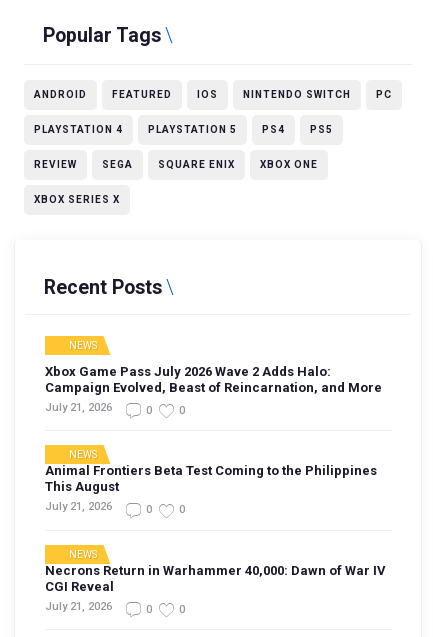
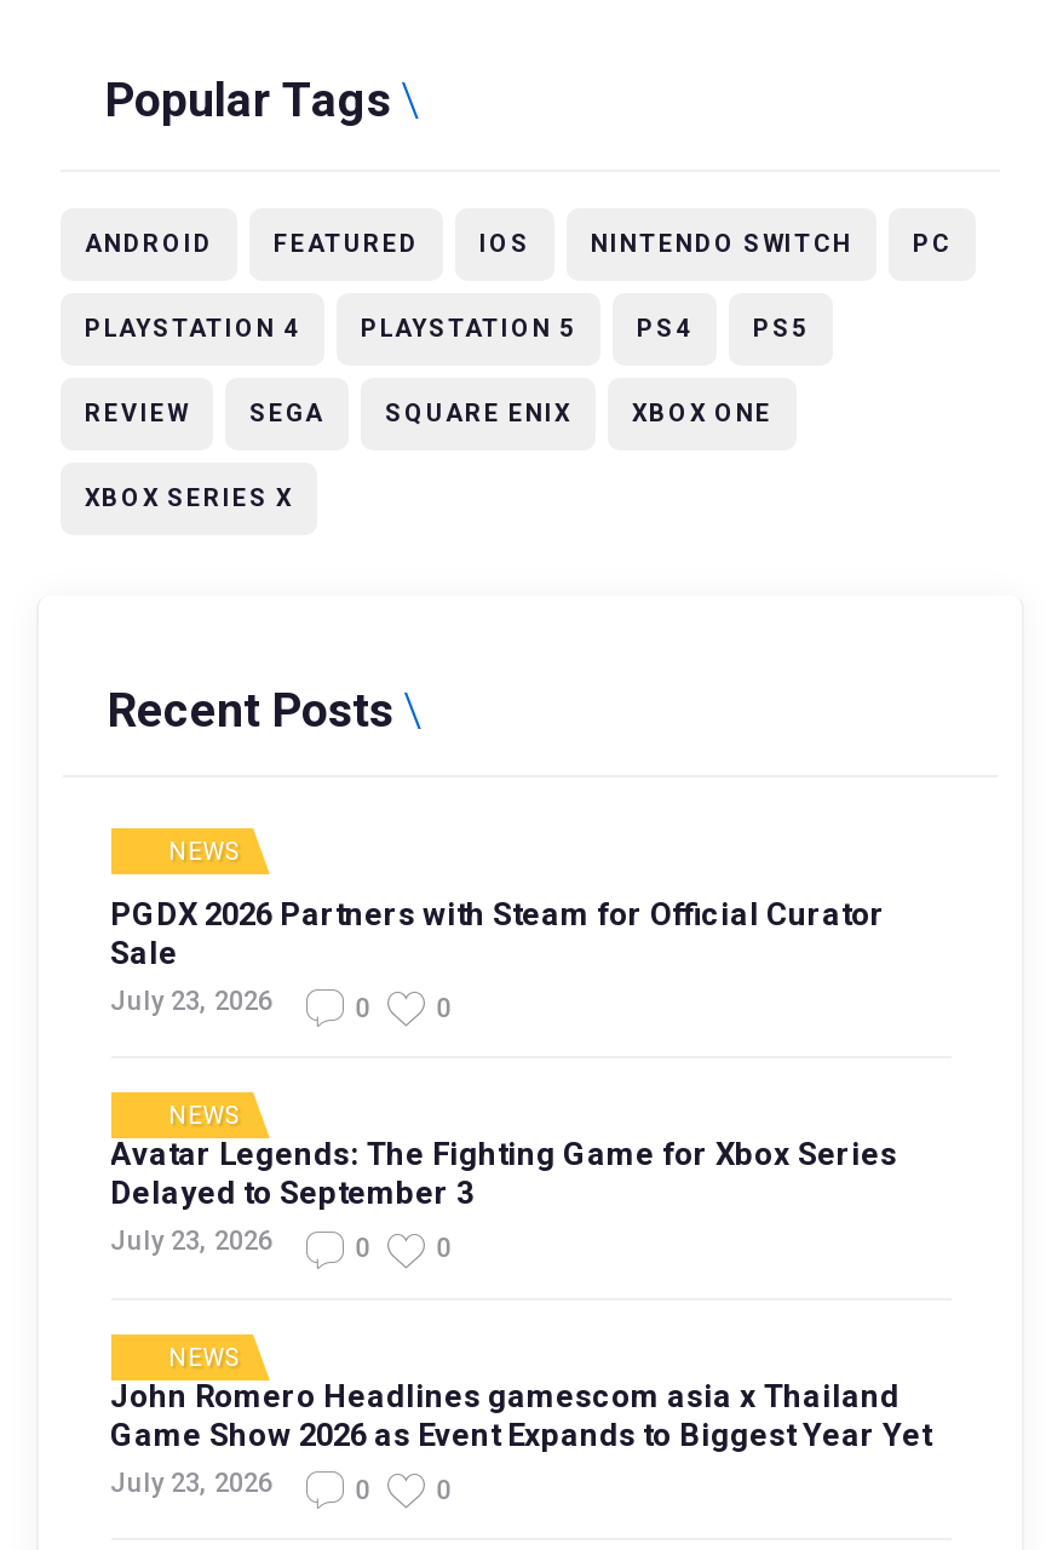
[44,364,381,414] Xbox Game Pass July 2026 Wave 2 Adds Halo: | Campaign Evolved, Beast of Reincarnation, and More | July 21, 2026 -> [110,896,885,1017] PGDX 2026 Partners with Steam for Official Curator | Sale | July 23, 2026
[44,463,376,513] Animal Frontiers Beta Test Coming to the Philippines | This August | July 21, 2026 -> [110,1137,897,1258] Avatar Legends: The Fighting Game for Xbox Series | Delayed to September 3 | July 23, 2026
[44,563,385,613] Necrons Return in Warhammer 40,000: Dawn of War IV | CGI Reveal | July 21, 2026 -> [110,1378,931,1499] John Romero Headlines gamescom asia x Thailand | Game Show 2026 as Event Expands to Biggest Year Yet | July 23, 2026

